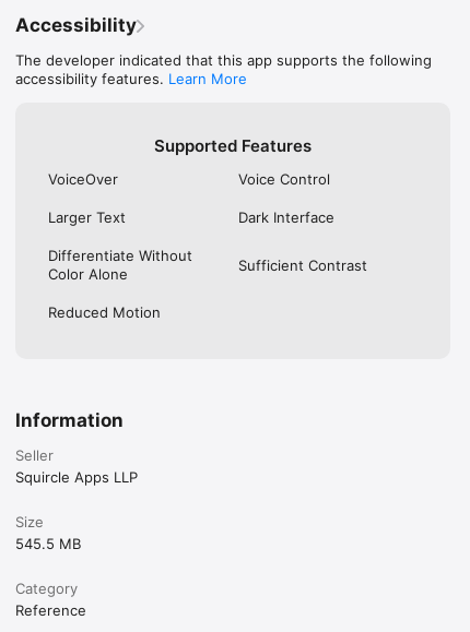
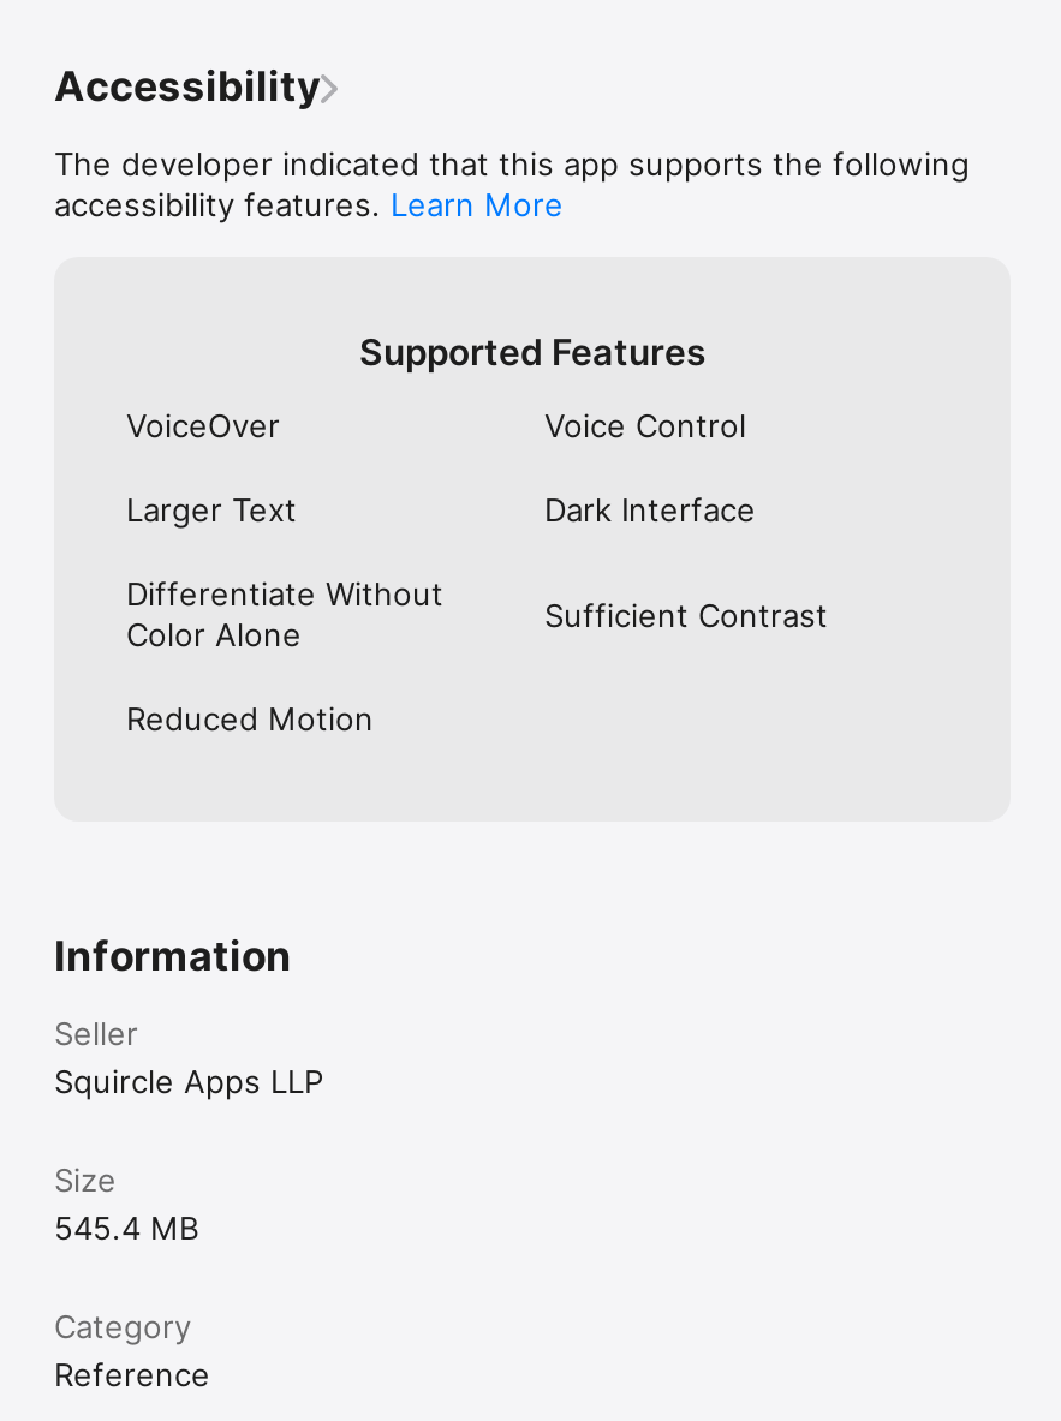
[15,535,81,552] 545.5 MB -> [54,1209,198,1247] 545.4 MB

